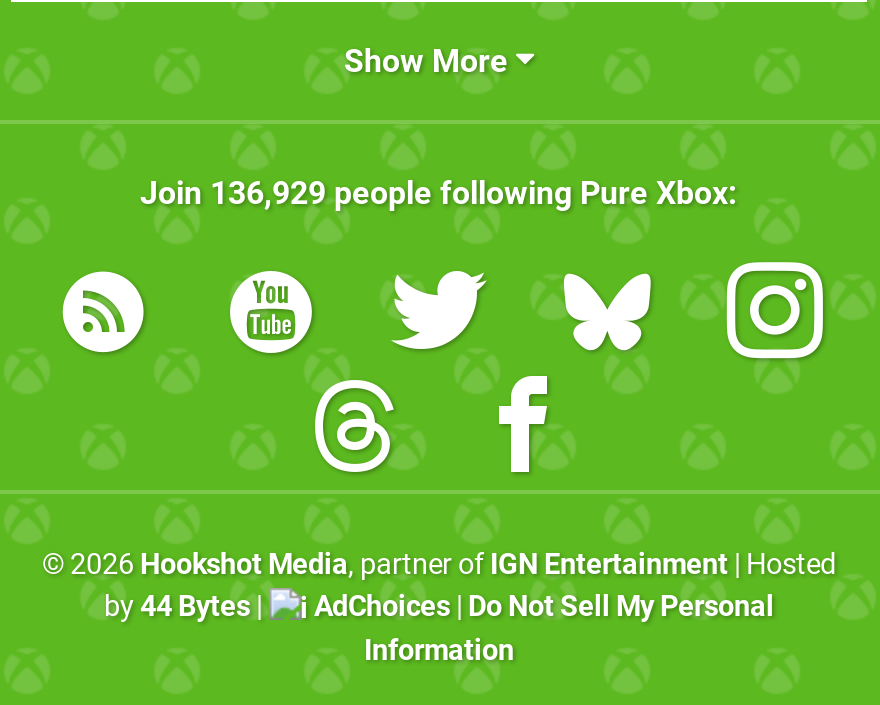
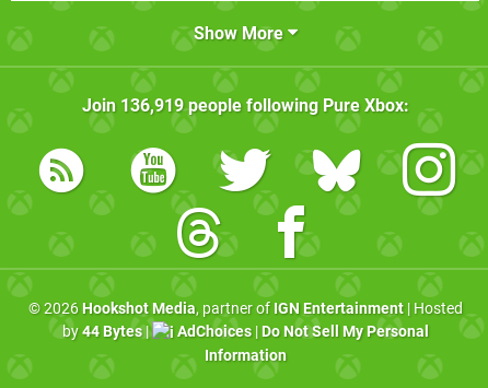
[140,175,738,213] Join 136,929 people following Pure Xbox: -> [82,95,409,116] Join 136,919 people following Pure Xbox:

